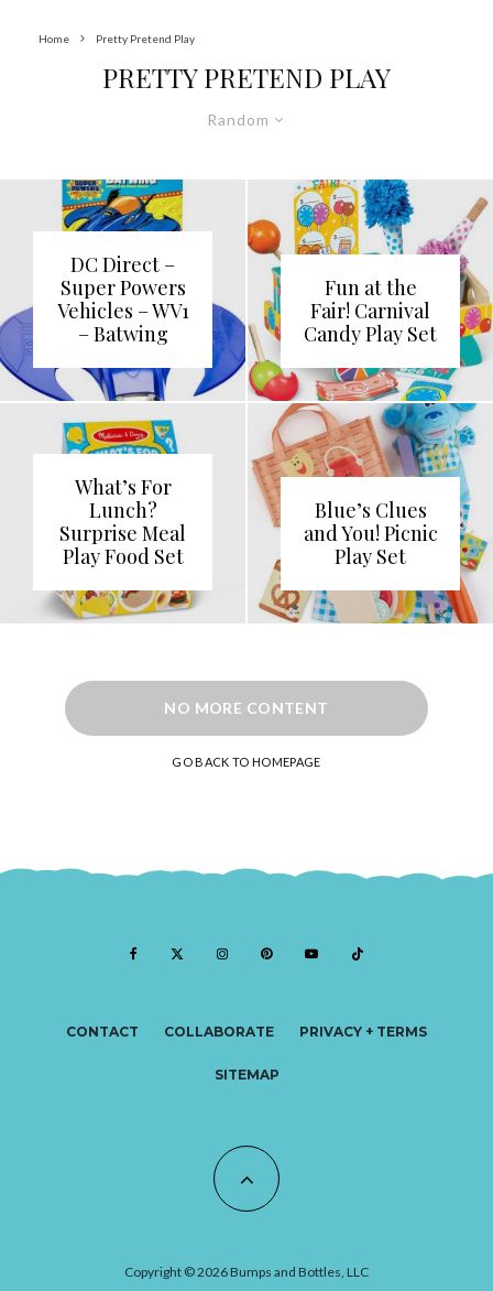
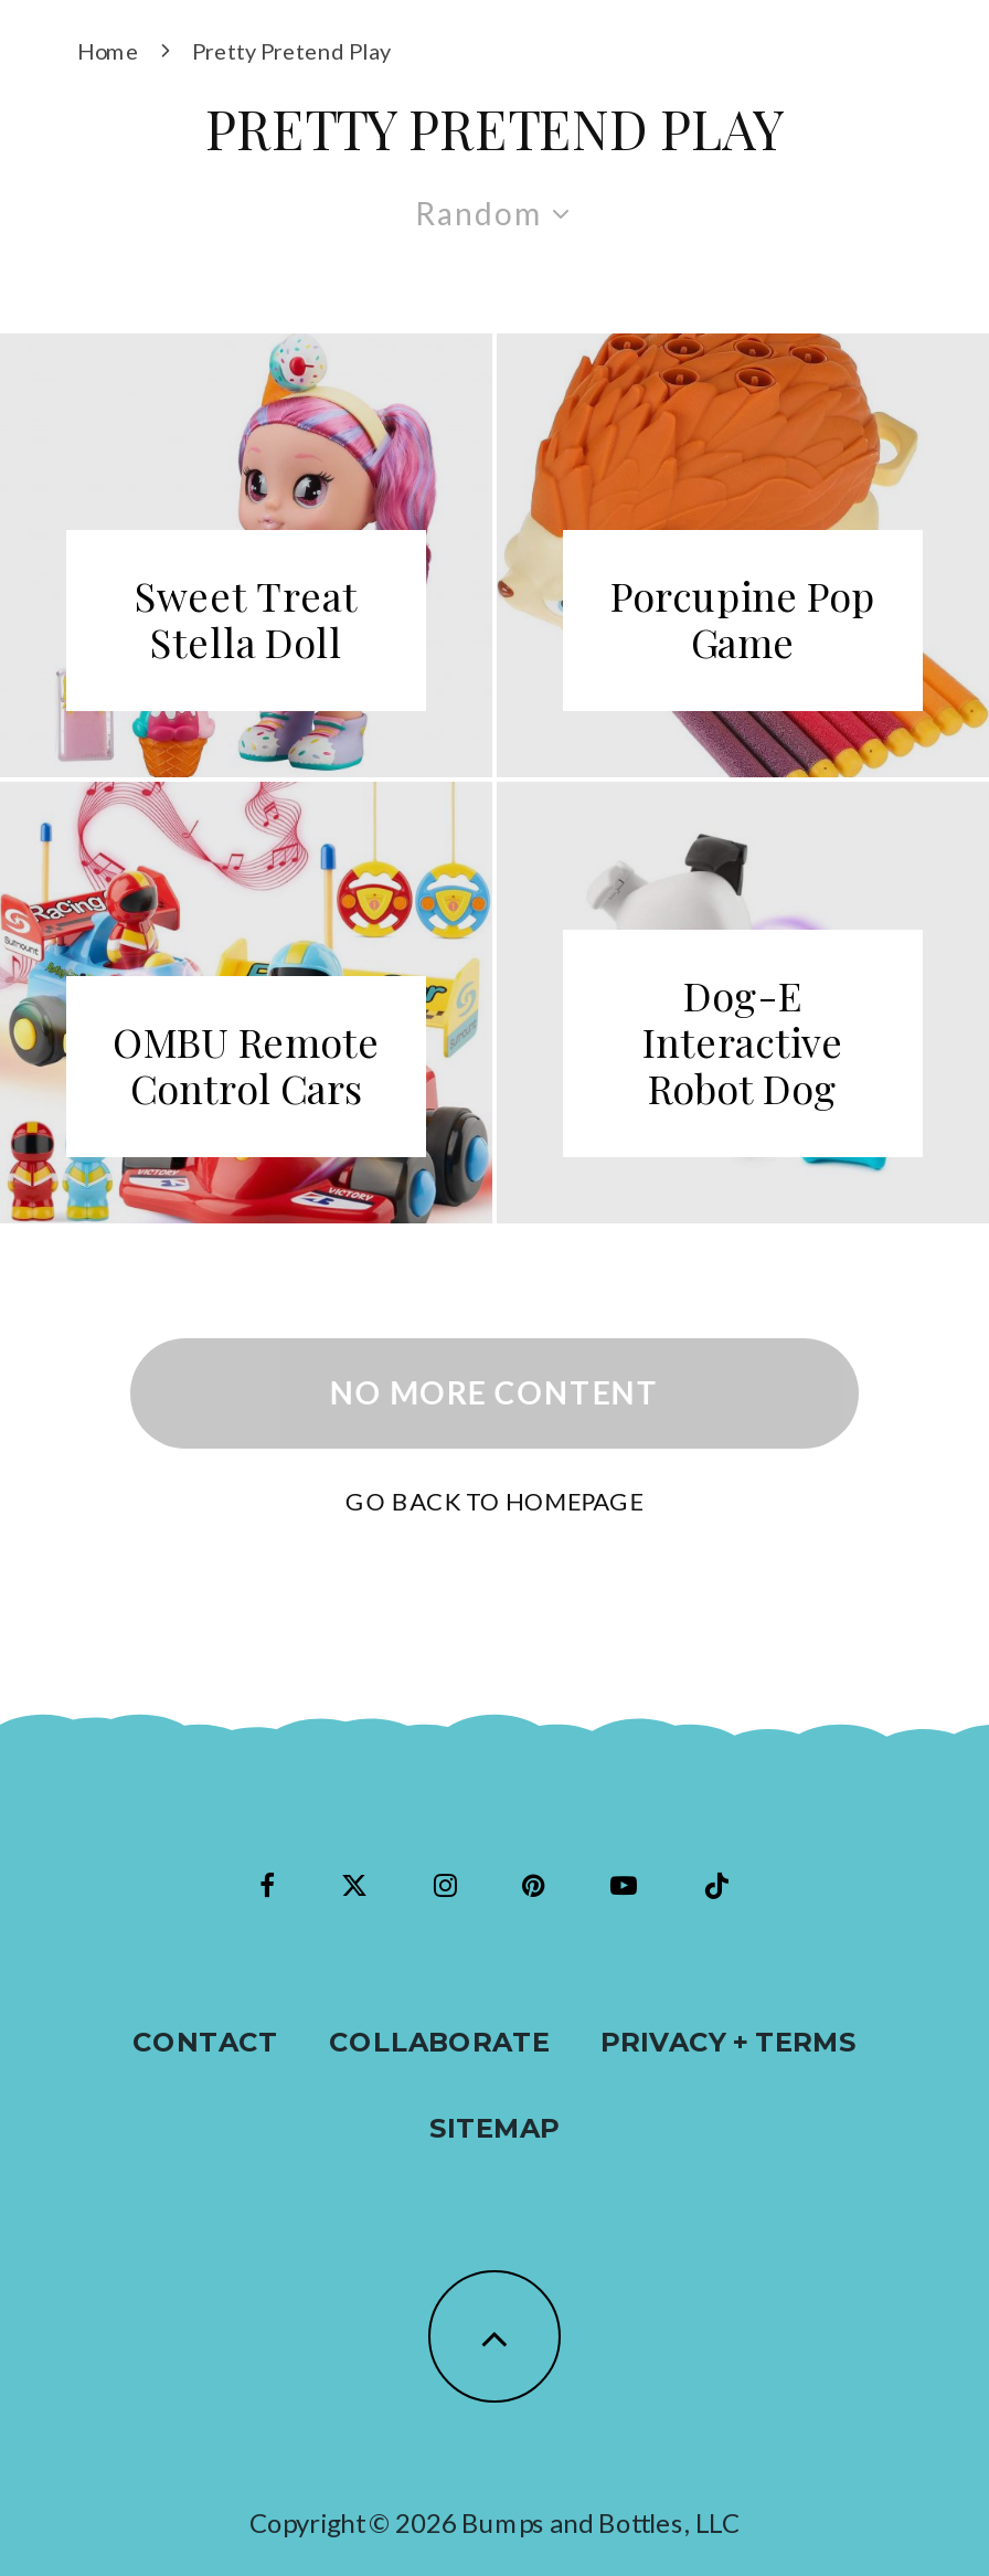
[3,178,490,625] [image] | DC Direct – | Super Powers | Vehicles – WV1 | – Batwing -> [7,331,982,1226] [image] | Sweet Treat | Stella Doll
[304,274,437,347] Fun at the | Fair! Carnival | Candy Play Set -> [610,569,875,668] Porcupine Pop | Game
[59,474,186,570] What’s For | Lunch? | Surprise Meal | Play Food Set -> [113,1017,380,1116] OMBU Remote | Control Cars
[303,497,437,570] Blue’s Clues | and You! Picnic | Play Set -> [642,970,843,1116] Dog-E | Interactive | Robot Dog

